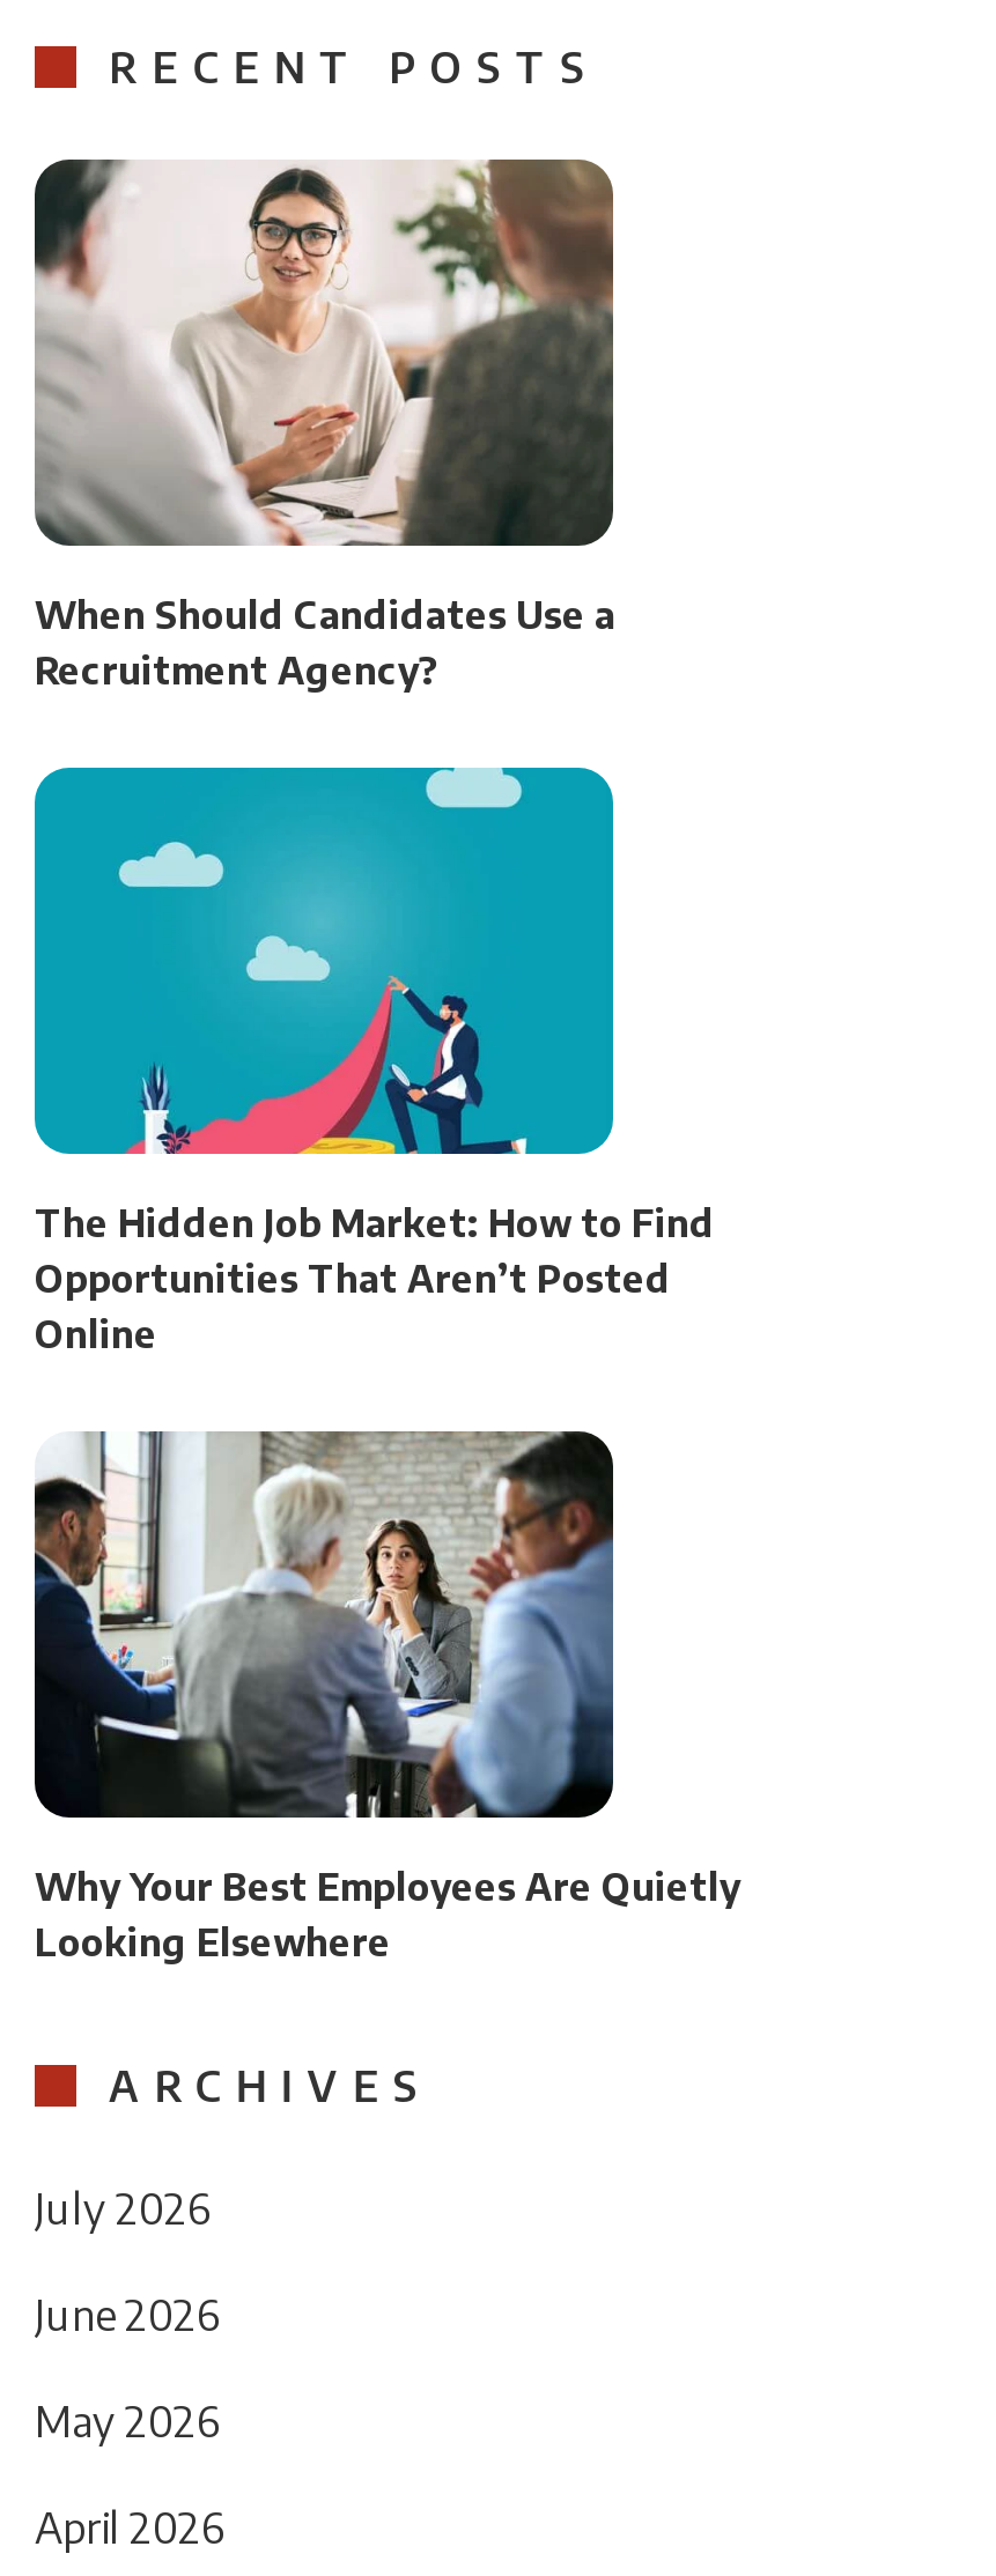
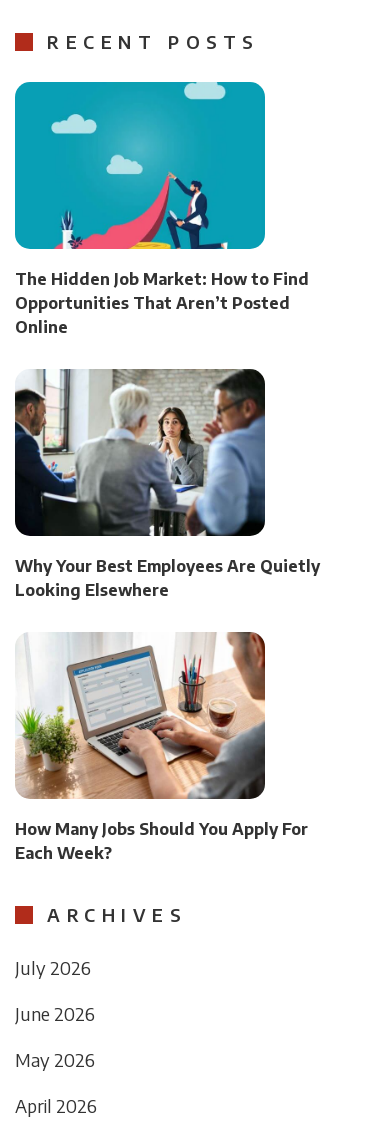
[32,157,615,693] [image] | When Should Candidates Use a | Recruitment Agency? -> none
moved [35,770,740,1965] -> [15,83,320,600]: [image] | The Hidden Job Market: How to Find | Opportunities That Aren’t Posted | Online | Why Your Best Employees Are Quietly | Looking Elsewhere
none -> [15,632,308,863] [image] | How Many Jobs Should You Apply For | Each Week?

